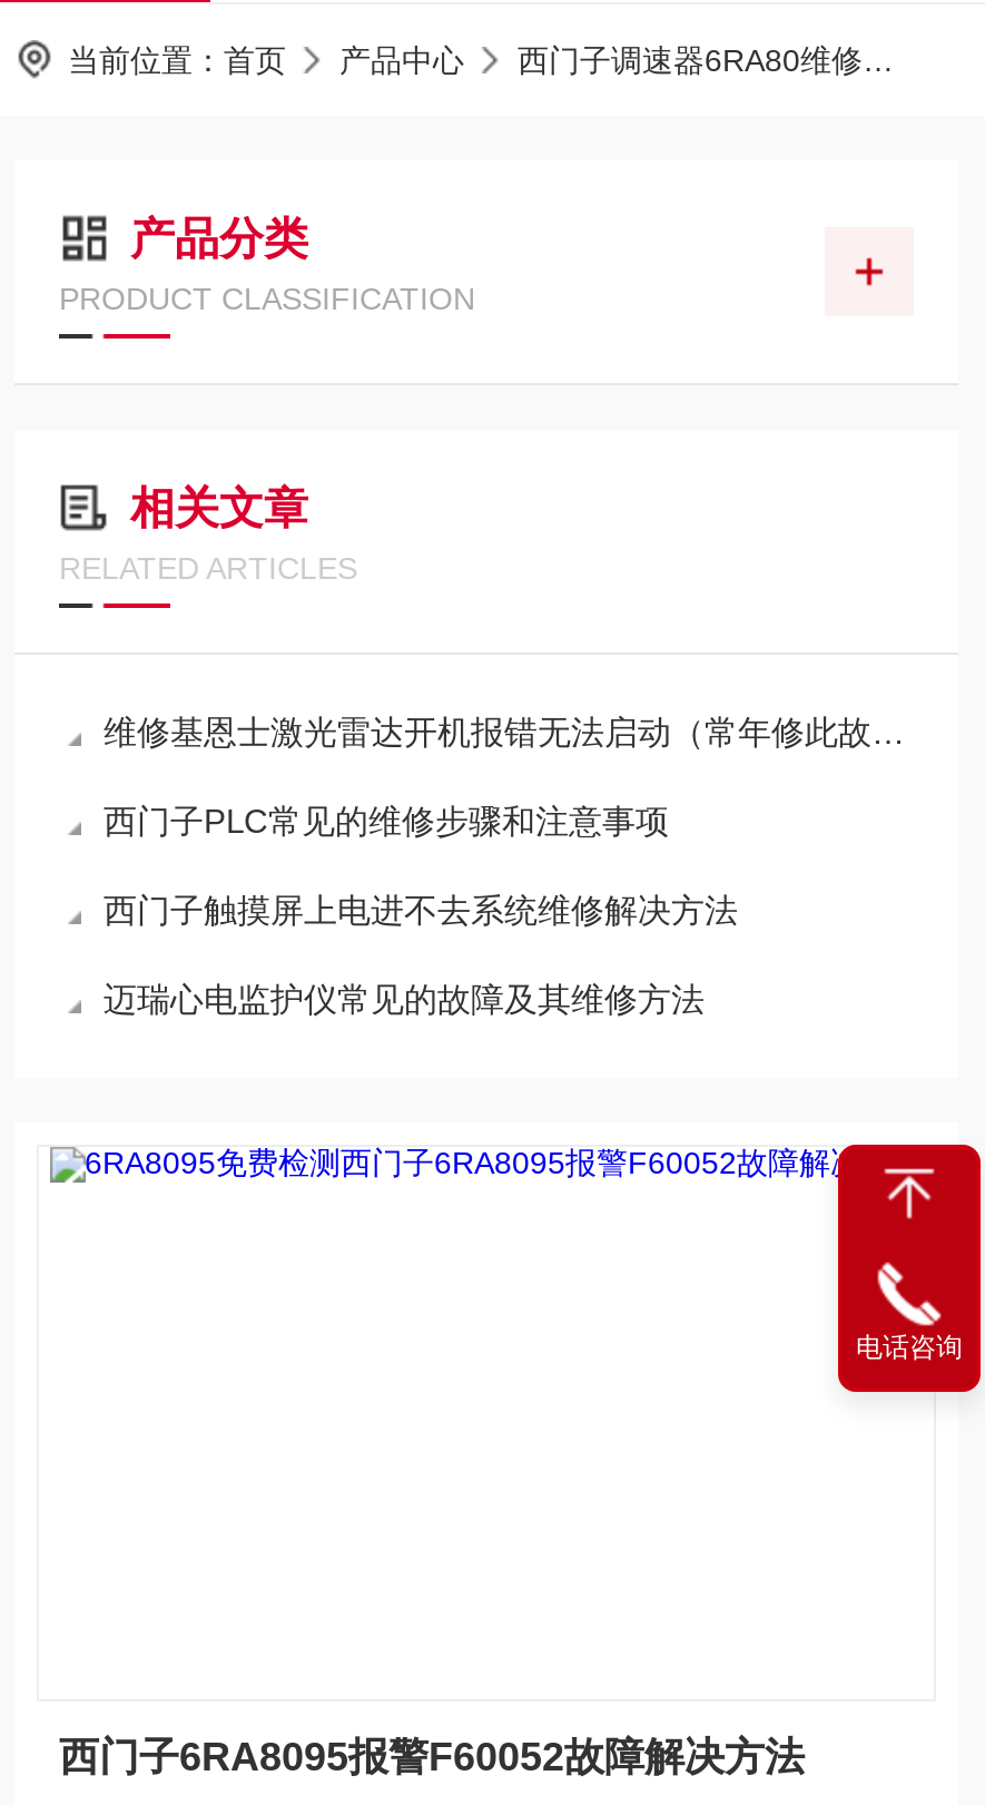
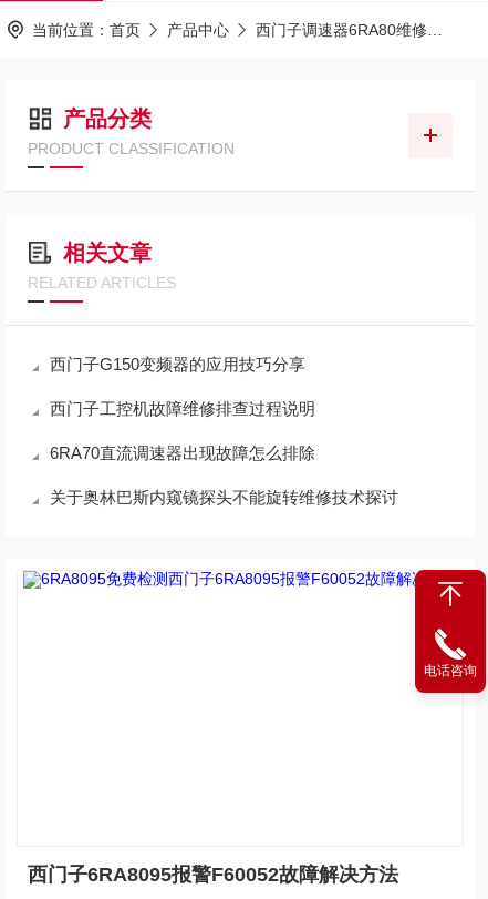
[104,713,871,751] 维修基恩士激光雷达开机报错无法启动（常年修此故障） -> [50,355,305,374] 西门子G150变频器的应用技巧分享
[104,802,669,840] 西门子PLC常见的维修步骤和注意事项 -> [50,399,315,418] 西门子工控机故障维修排查过程说明
[104,891,738,929] 西门子触摸屏上电进不去系统维修解决方法 -> [50,443,315,462] 6RA70直流调速器出现故障怎么排除
[104,980,705,1018] 迈瑞心电监护仪常见的故障及其维修方法 -> [50,488,398,507] 关于奥林巴斯内窥镜探头不能旋转维修技术探讨

